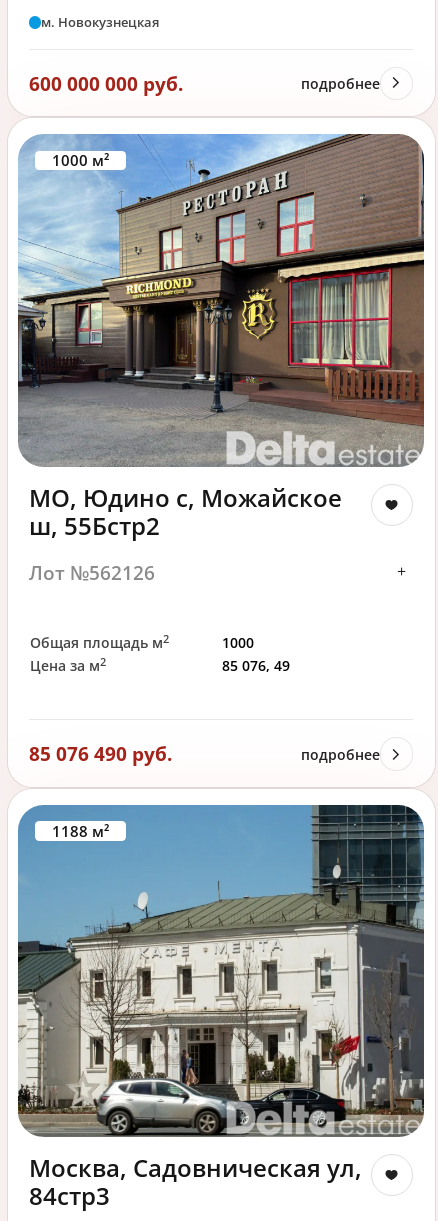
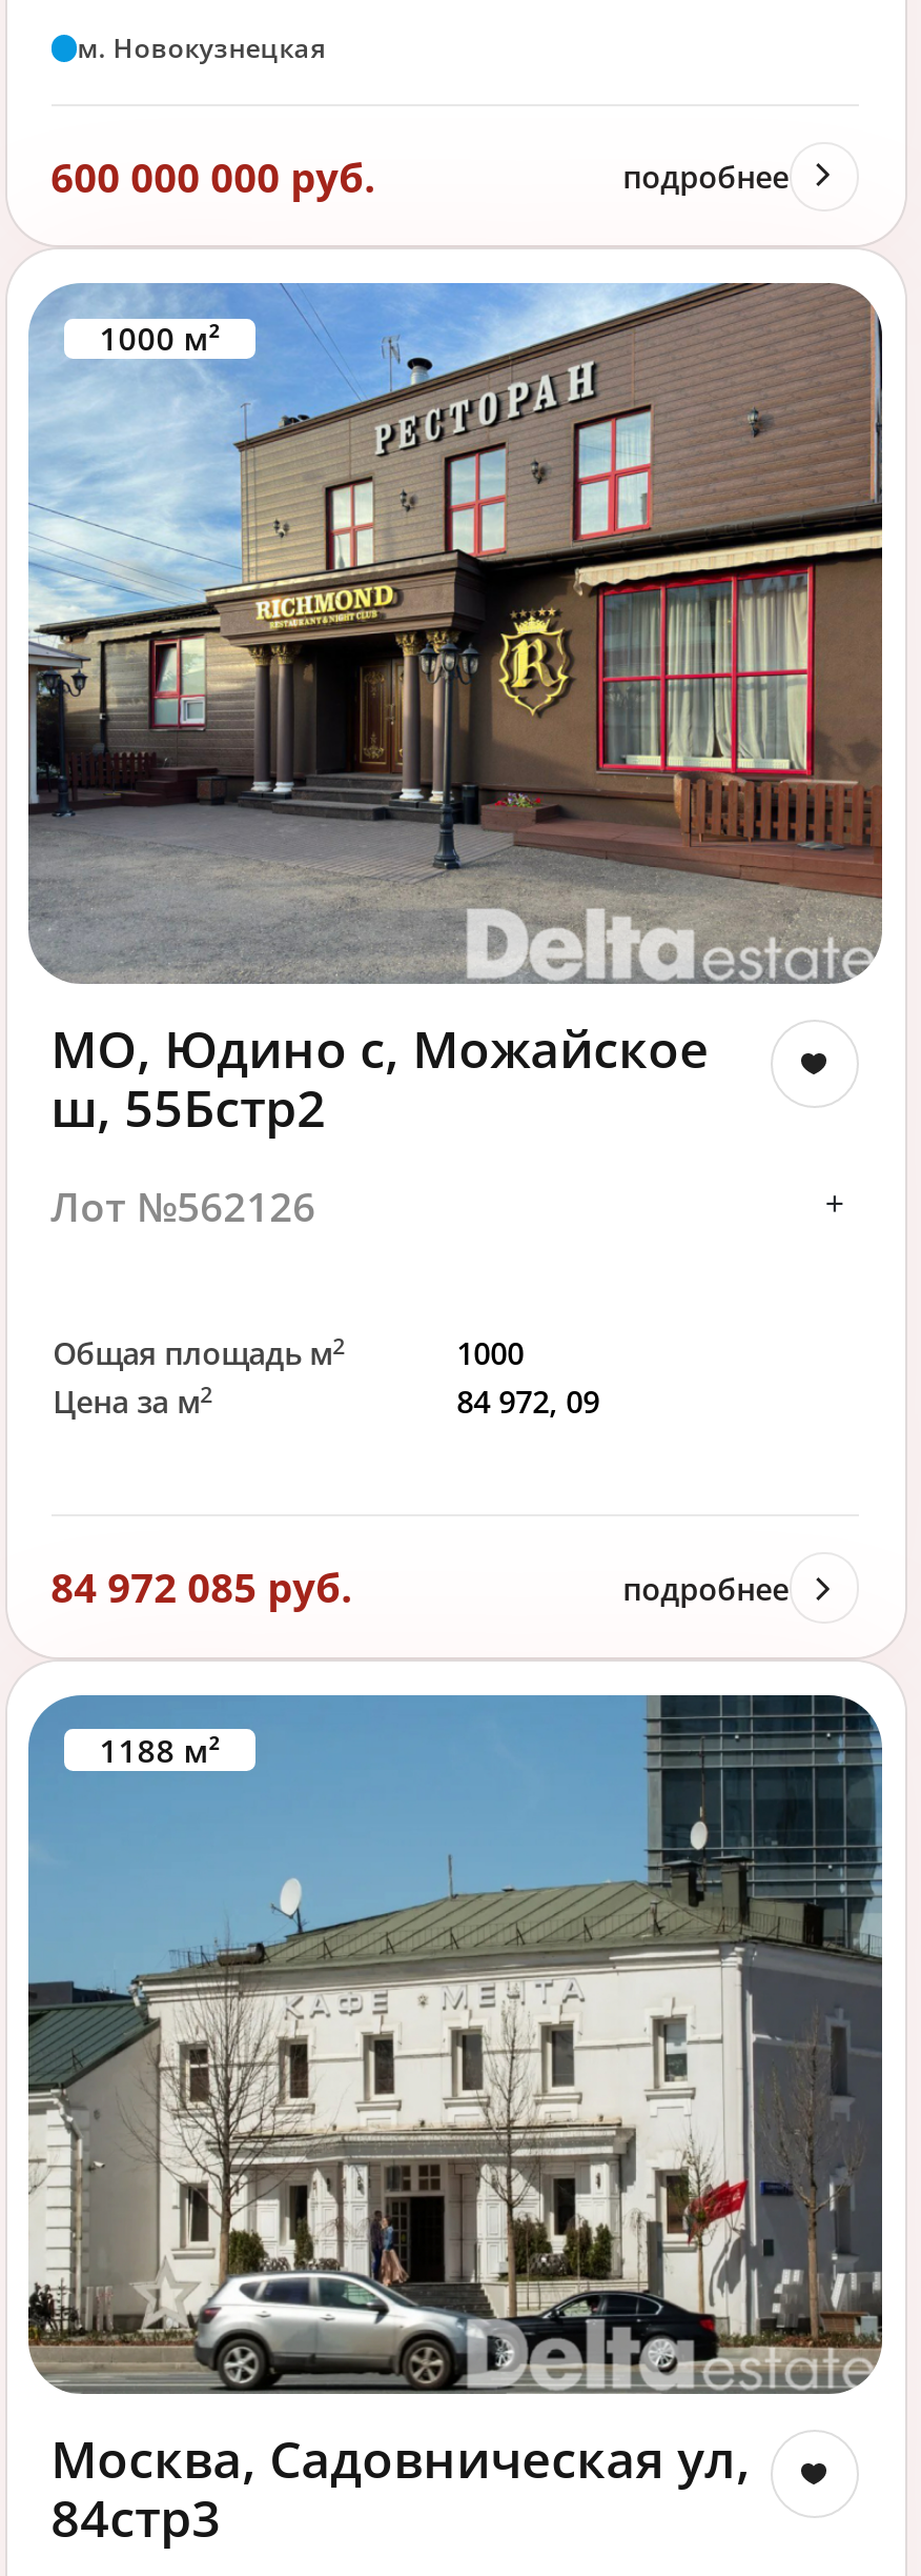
[222,656,290,675] 85 076, 49 -> [457,1382,599,1422] 84 972, 09
[29,741,172,767] 85 076 490 руб. -> [51,1561,351,1615] 84 972 085 руб.

